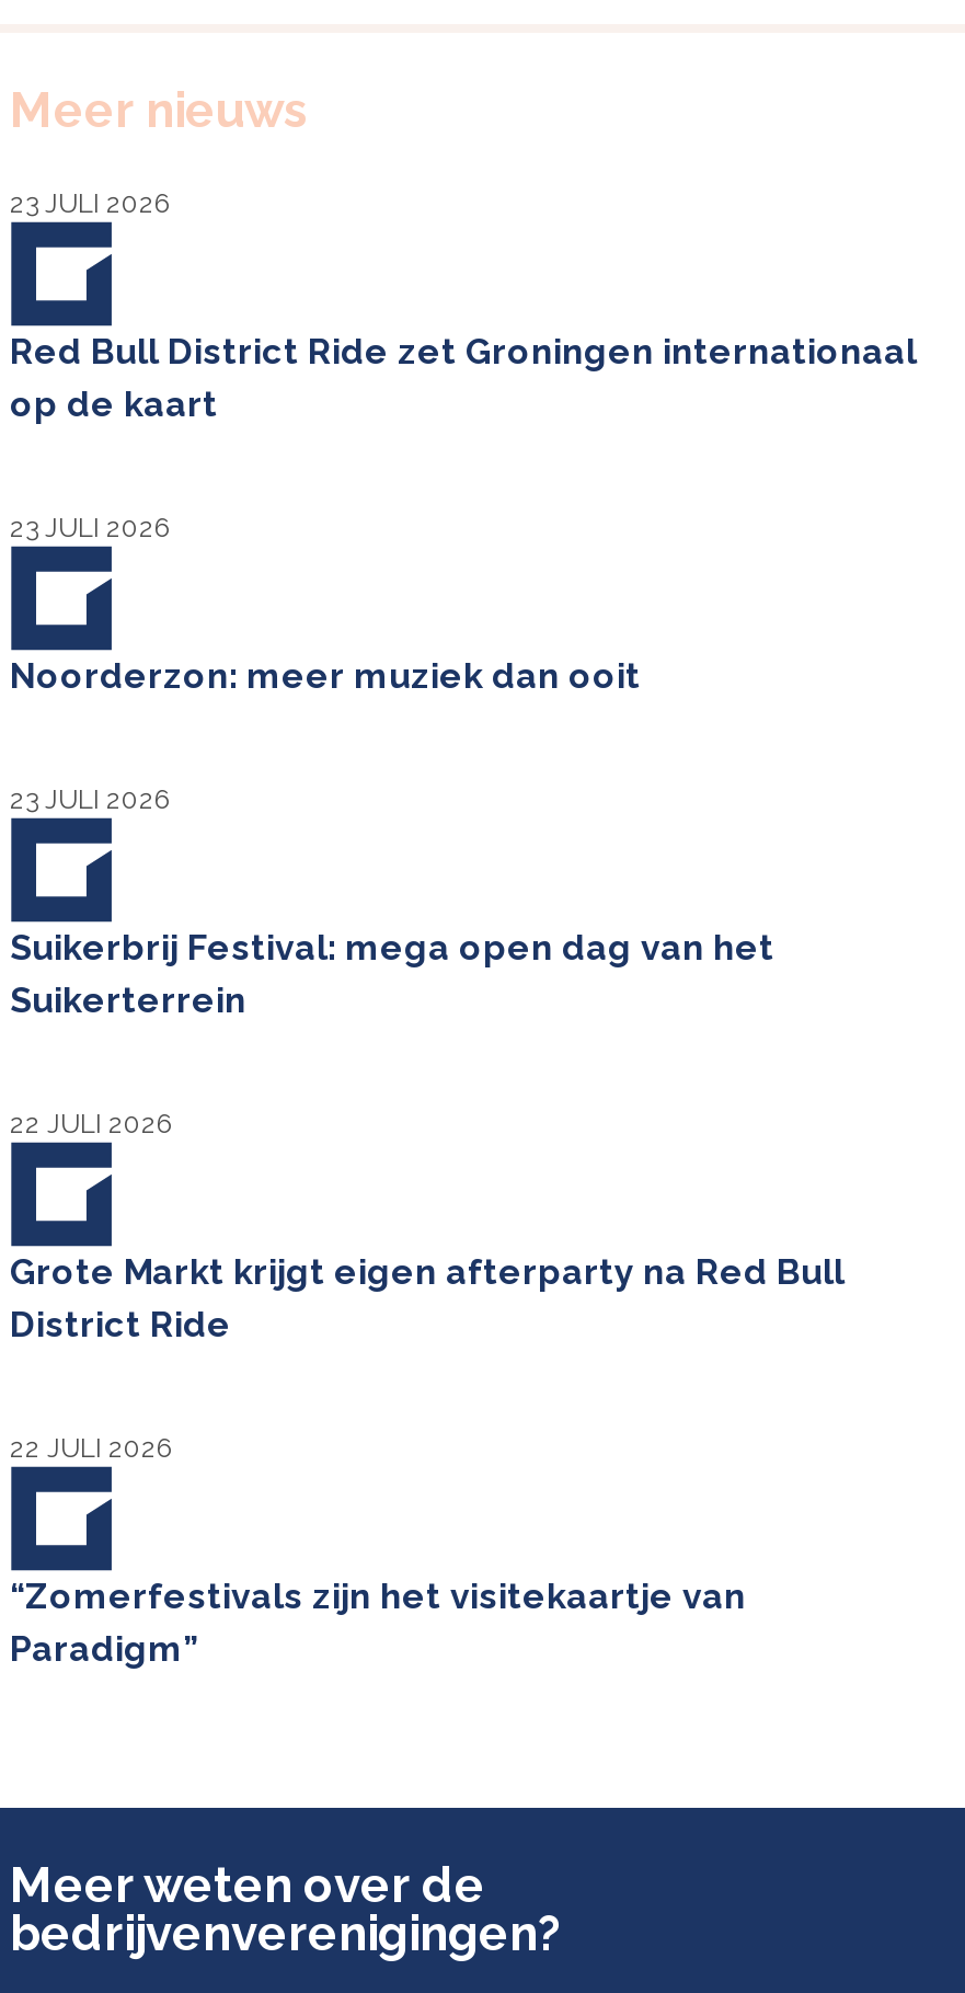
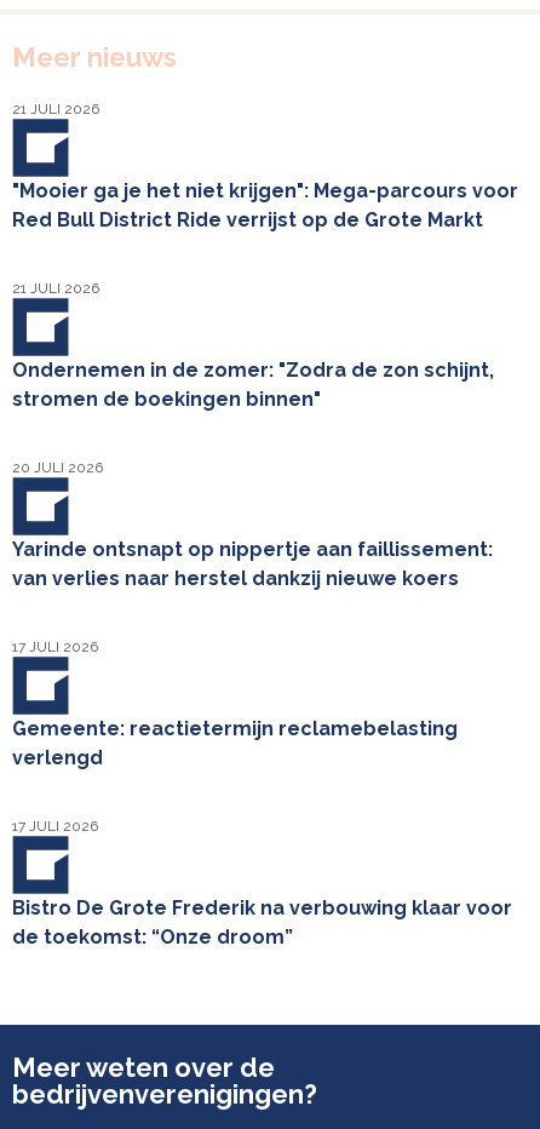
[10,188,170,219] 23 JULI 2026 -> [12,100,99,117] 21 JULI 2026
[10,330,917,425] Red Bull District Ride zet Groningen internationaal | op de kaart -> [12,179,518,231] "Mooier ga je het niet krijgen": Mega-parcours voor | Red Bull District Ride verrijst op de Grote Markt
[10,512,170,543] 23 JULI 2026 -> [12,280,99,297] 21 JULI 2026
[10,655,641,696] Noorderzon: meer muziek dan ooit -> [12,358,494,410] Ondernemen in de zomer: "Zodra de zon schijnt, | stromen de boekingen binnen"
[10,784,170,815] 23 JULI 2026 -> [12,459,103,476] 20 JULI 2026
[10,926,774,1021] Suikerbrij Festival: mega open dag van het | Suikerterrein -> [12,538,493,590] Yarinde ontsnapt op nippertje aan faillissement: | van verlies naar herstel dankzij nieuwe koers
[10,1108,172,1139] 22 JULI 2026 -> [12,638,98,655] 17 JULI 2026
[10,1251,845,1345] Grote Markt krijgt eigen afterparty na Red Bull | District Ride -> [12,717,458,769] Gemeente: reactietermijn reclamebelasting | verlengd
[10,1433,172,1463] 22 JULI 2026 -> [12,817,98,834] 17 JULI 2026
[10,1575,746,1669] “Zomerfestivals zijn het visitekaartje van | Paradigm” -> [12,896,512,948] Bistro De Grote Frederik na verbouwing klaar voor | de toekomst: “Onze droom”

